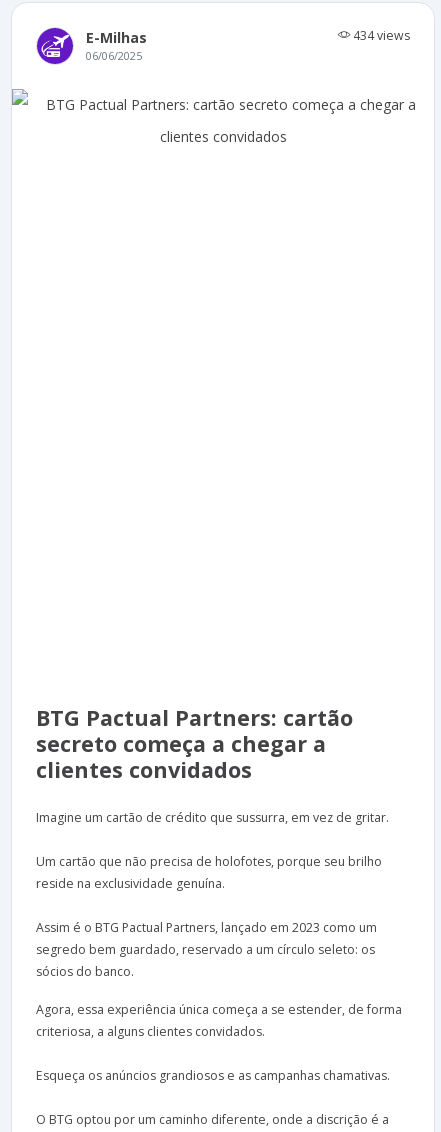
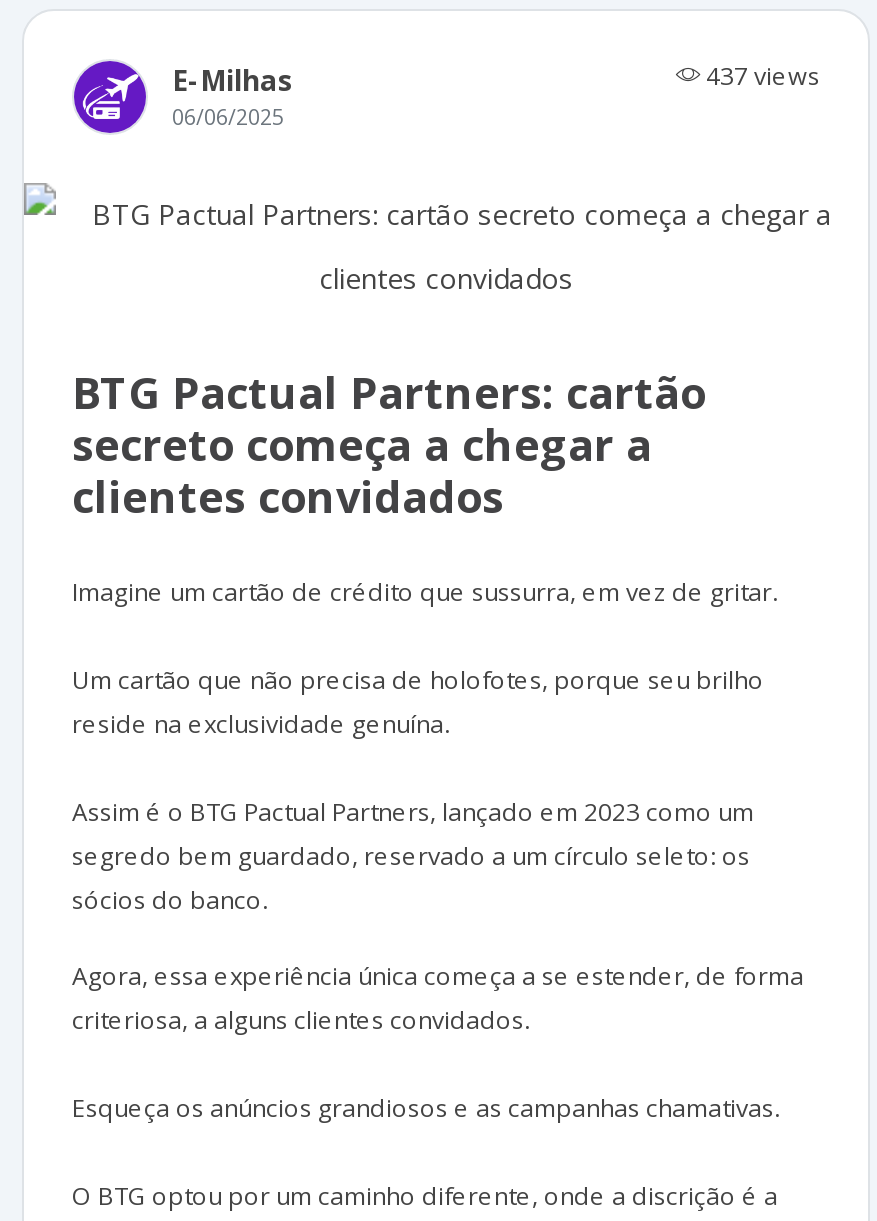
[350,27,410,44] 434 views -> [700,59,820,93] 437 views

